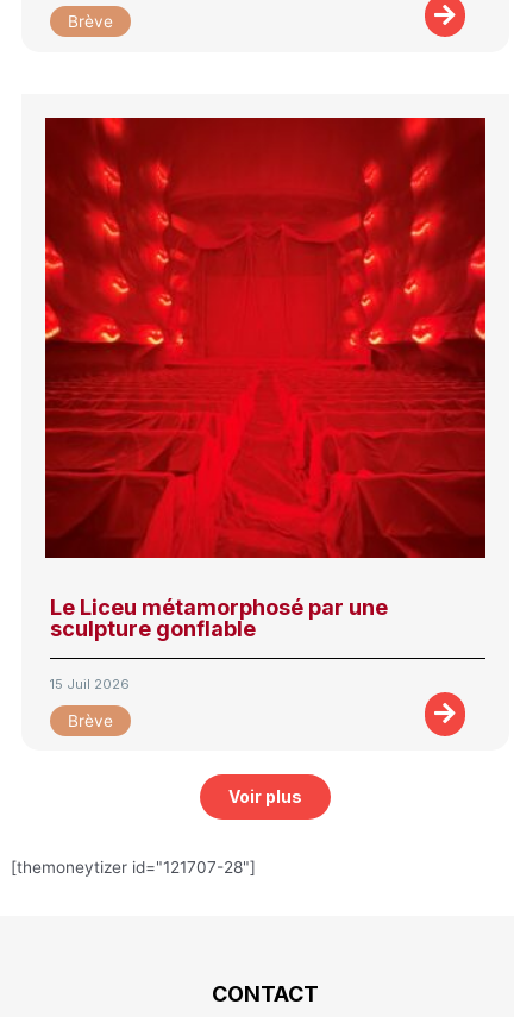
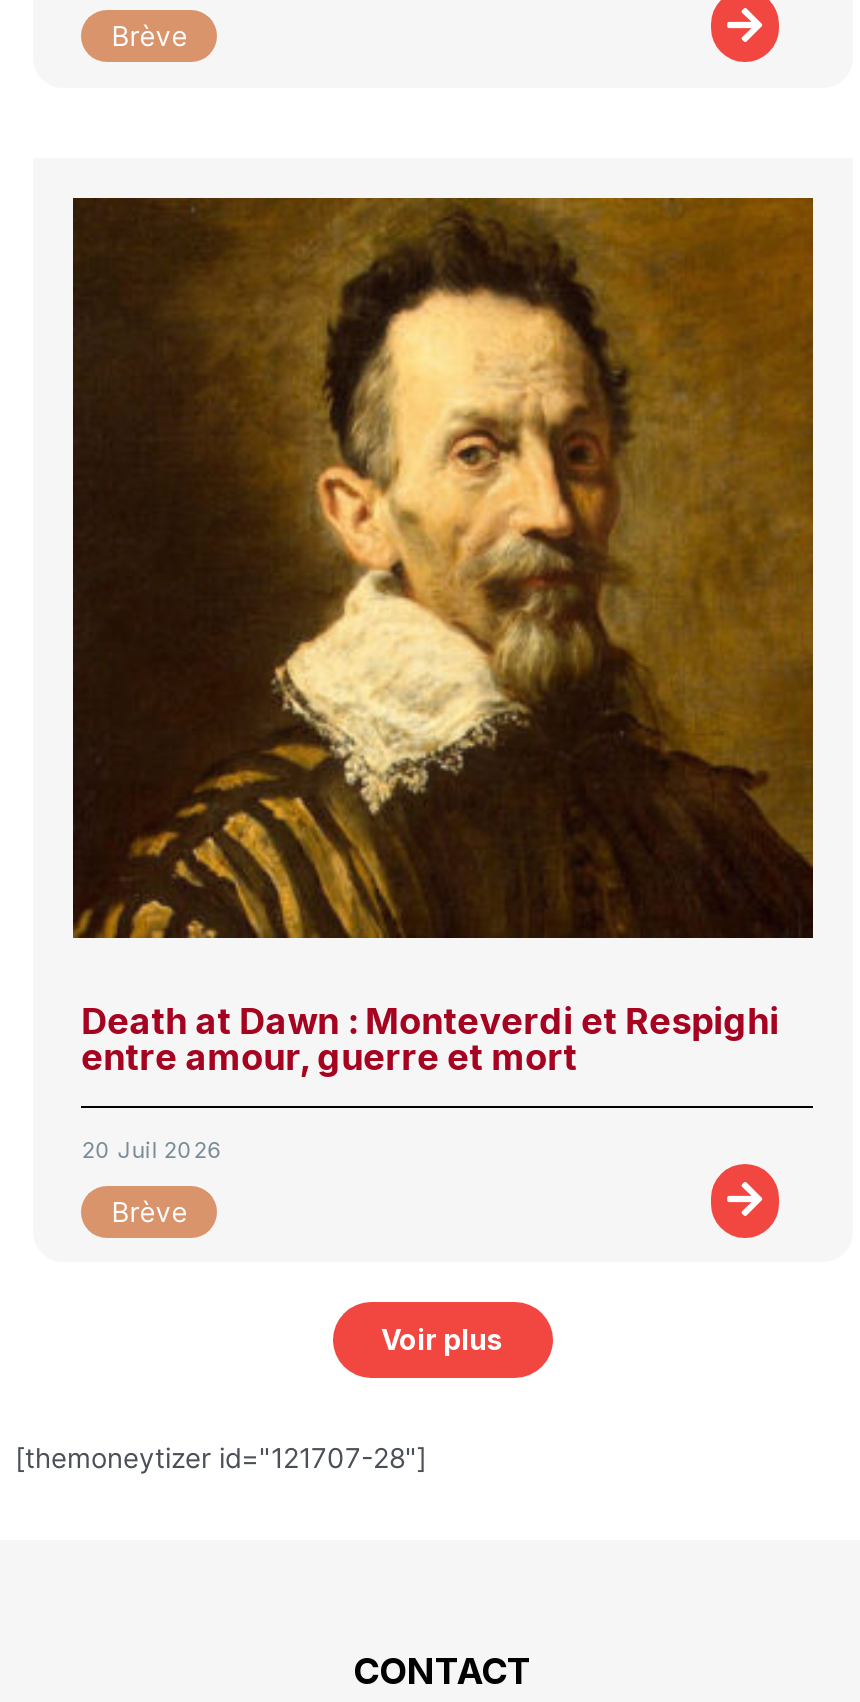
[44,117,487,641] [image] | Le Liceu métamorphosé par une | sculpture gonflable -> [71,196,815,1078] [image] | Death at Dawn : Monteverdi et Respighi | entre amour, guerre et mort
[50,676,130,692] 15 Juil 2026 -> [81,1136,223,1164] 20 Juil 2026

